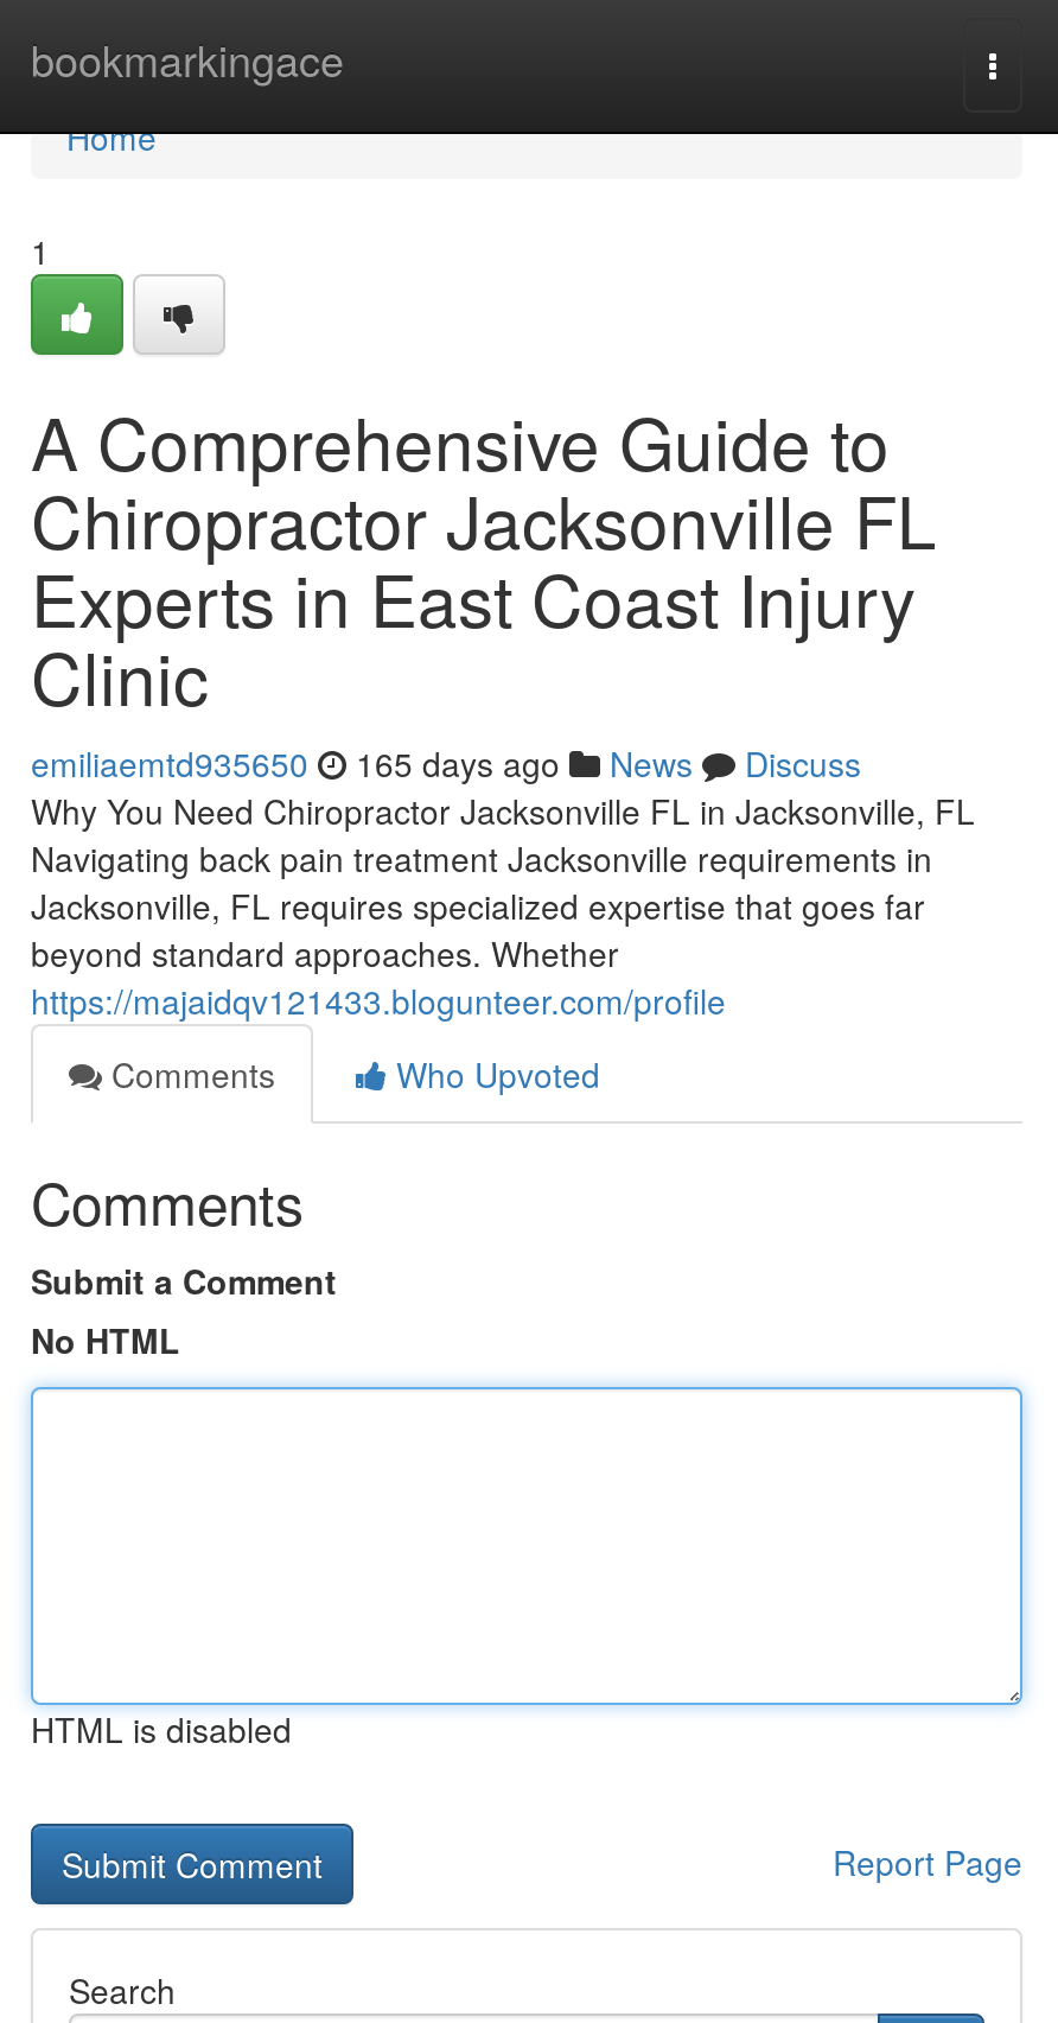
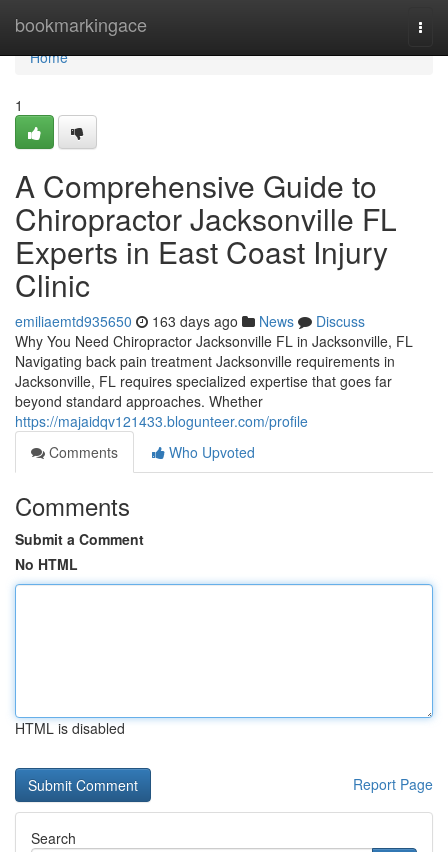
[31,739,861,787] emiliaemtd935650 165 days ago News Discuss -> [15,311,365,331] emiliaemtd935650 163 days ago News Discuss

